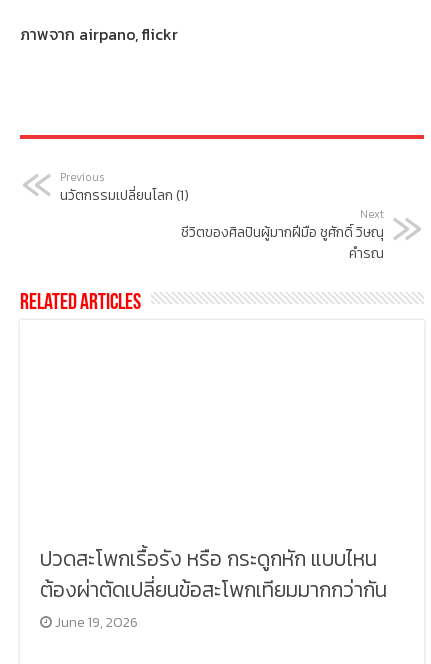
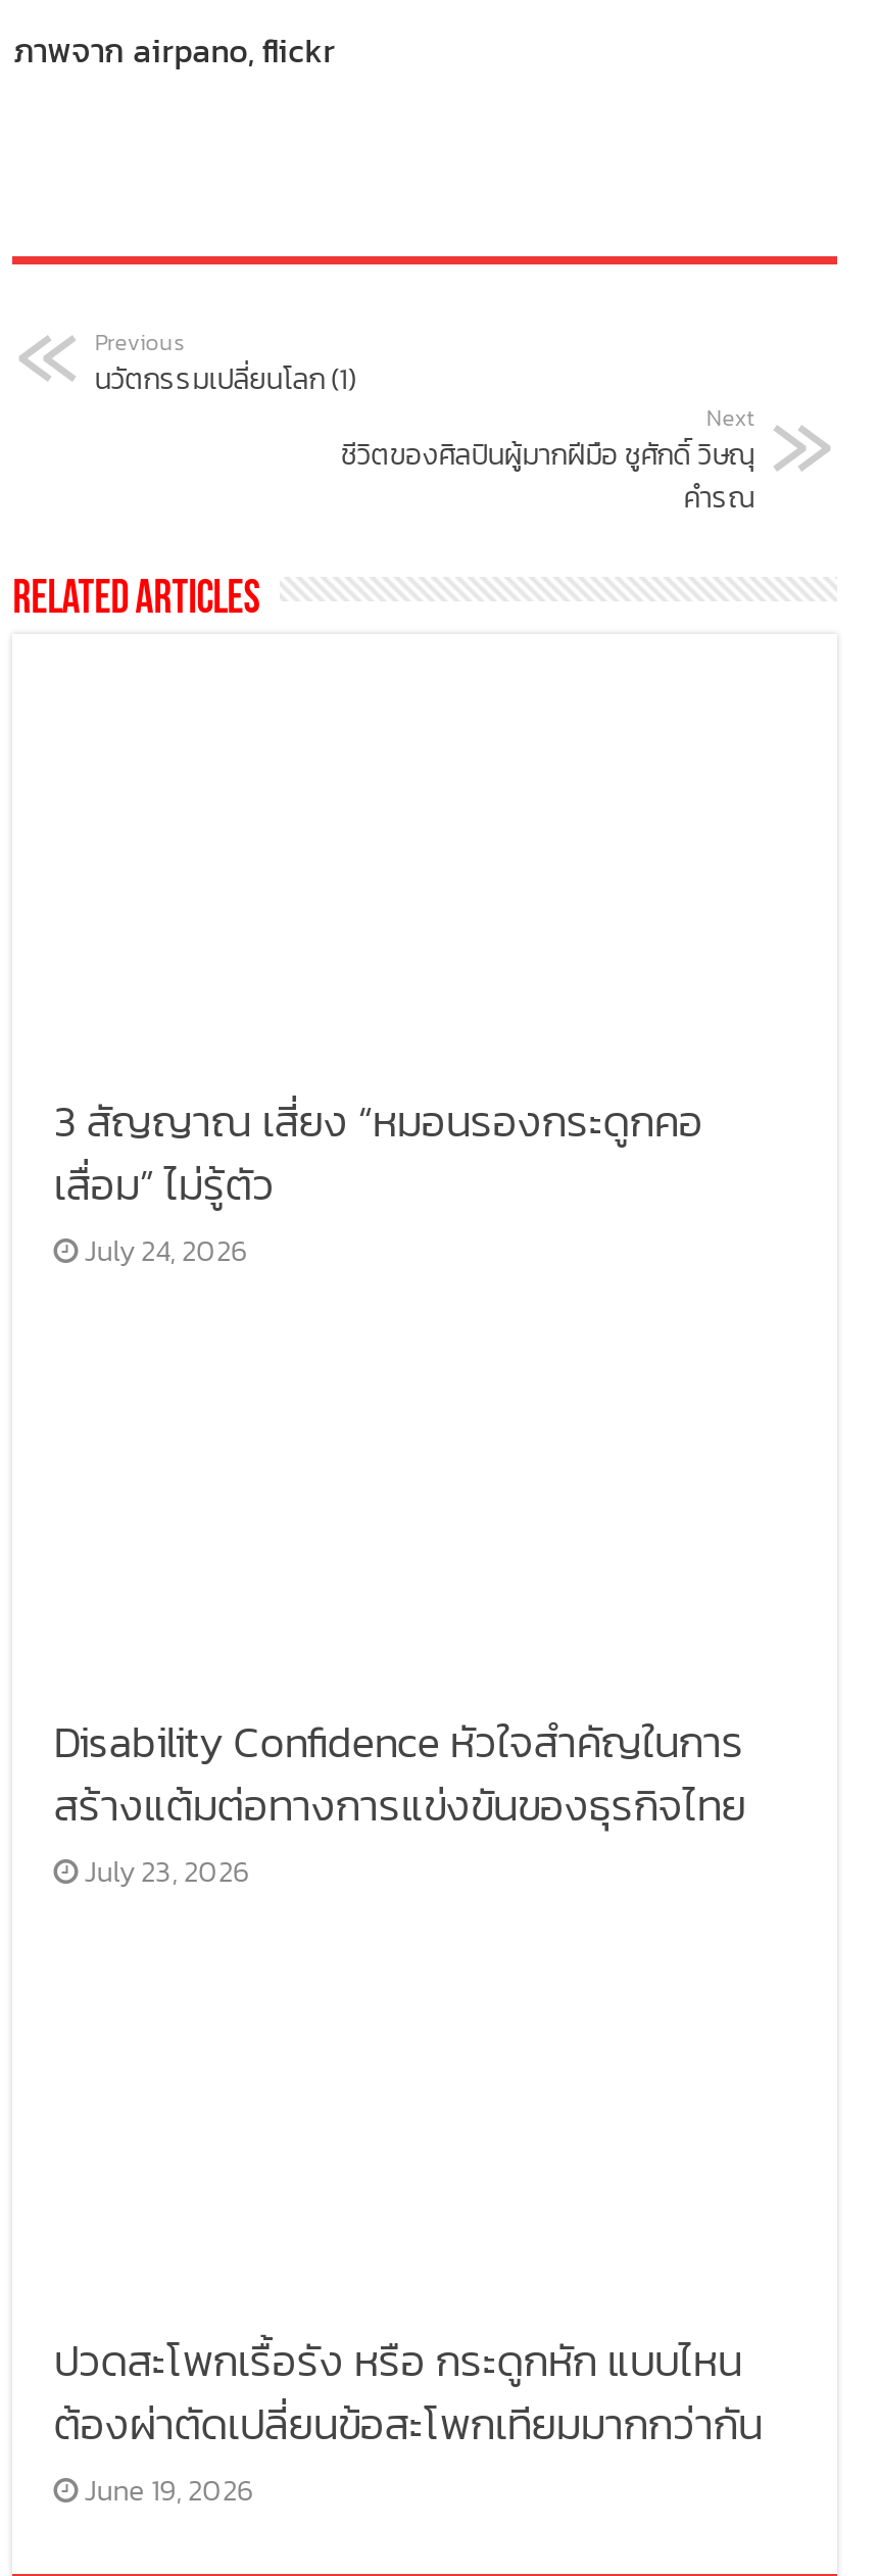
none -> [53,1090,703,1274] 3 สัญญาณ เสี่ยง “หมอนรองกระดูกคอ | เสื่อม” ไม่รู้ตัว | July 24, 2026
none -> [53,1710,746,1893] Disability Confidence หัวใจสำคัญในการ | สร้างแต้มต่อทางการแข่งขันของธุรกิจไทย | July 23, 2026

